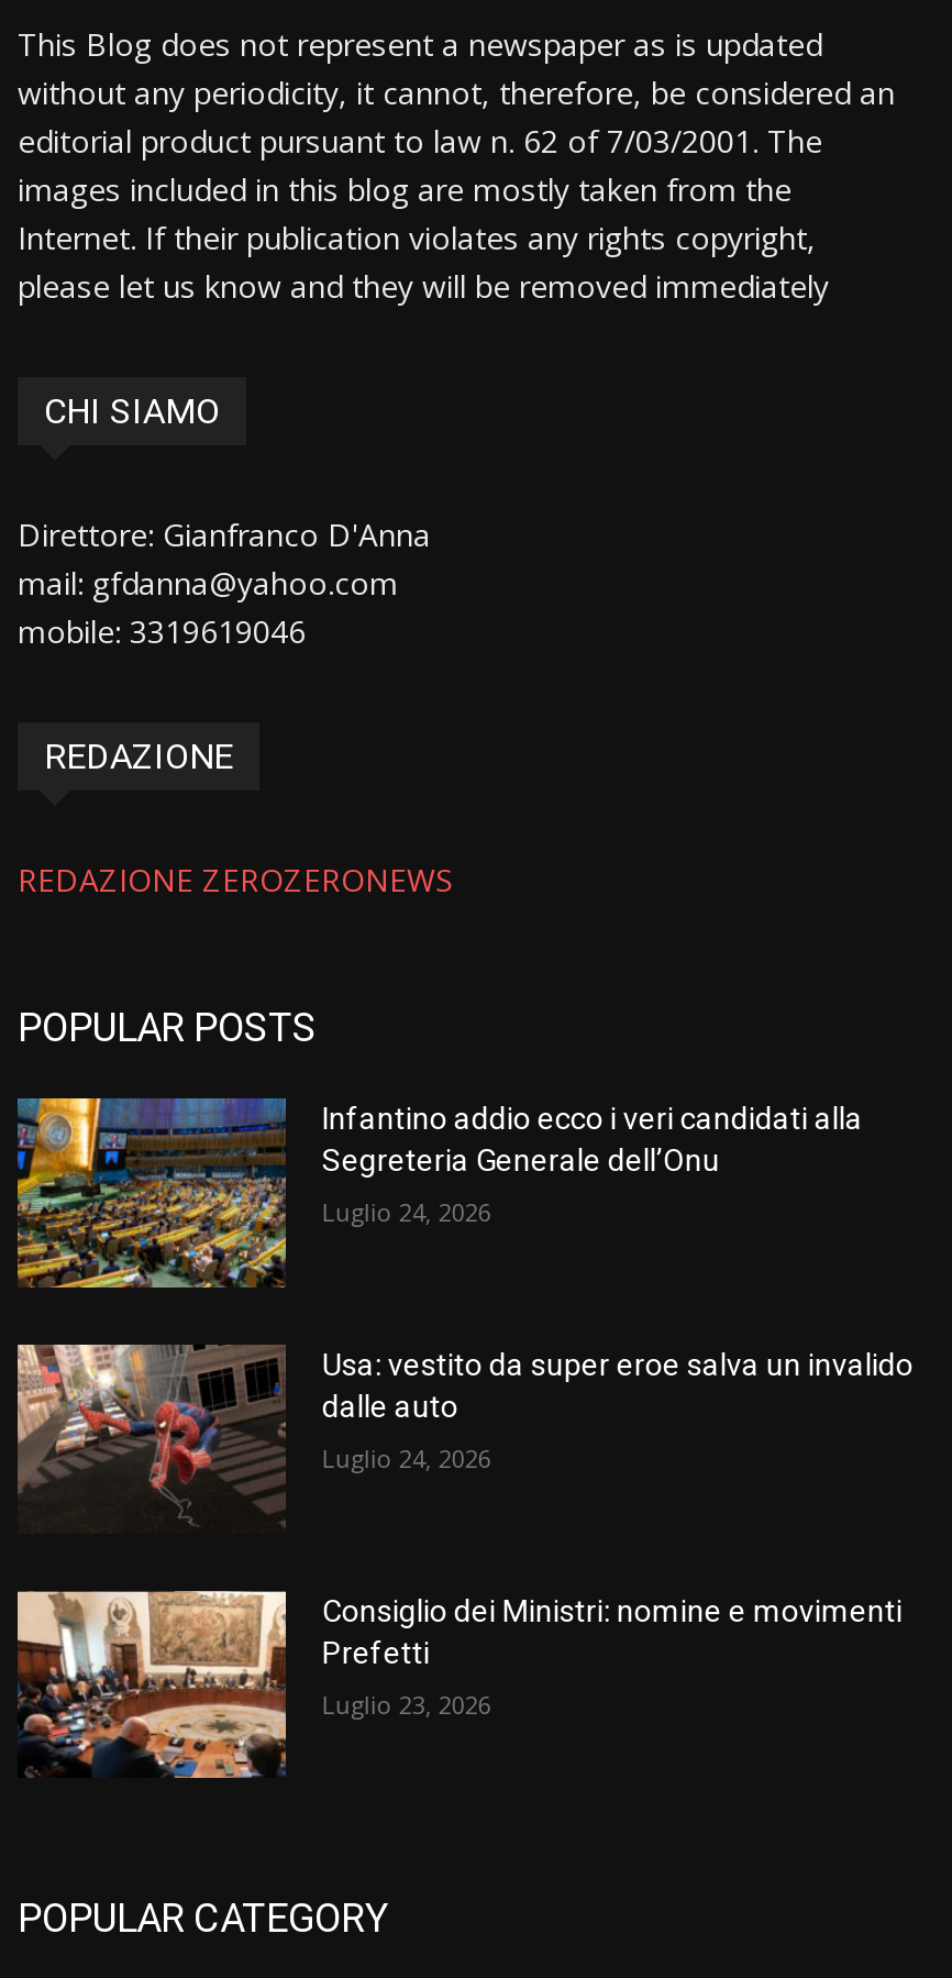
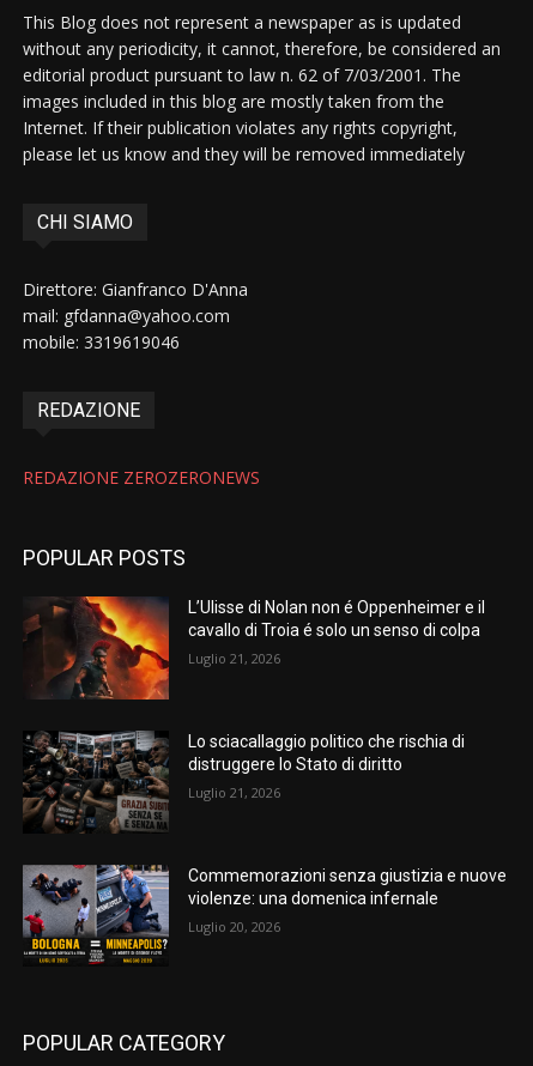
[15,1096,863,1290] [image] | Infantino addio ecco i veri candidati alla | Segreteria Generale dell’Onu -> [23,595,486,701] [image] | L’Ulisse di Nolan non é Oppenheimer e il | cavallo di Troia é solo un senso di colpa
[322,1196,491,1229] Luglio 24, 2026 -> [189,650,281,668] Luglio 21, 2026
[15,1342,913,1532] [image] | Usa: vestito da super eroe salva un invalido | dalle auto -> [23,731,465,834] [image] | Lo sciacallaggio politico che rischia di | distruggere lo Stato di diritto
[322,1442,491,1475] Luglio 24, 2026 -> [189,783,281,801] Luglio 21, 2026
[15,1589,902,1780] [image] | Consiglio dei Ministri: nomine e movimenti | Prefetti -> [22,864,507,967] [image] | Commemorazioni senza giustizia e nuove | violenze: una domenica infernale
[322,1687,491,1720] Luglio 23, 2026 -> [189,917,281,935] Luglio 20, 2026

